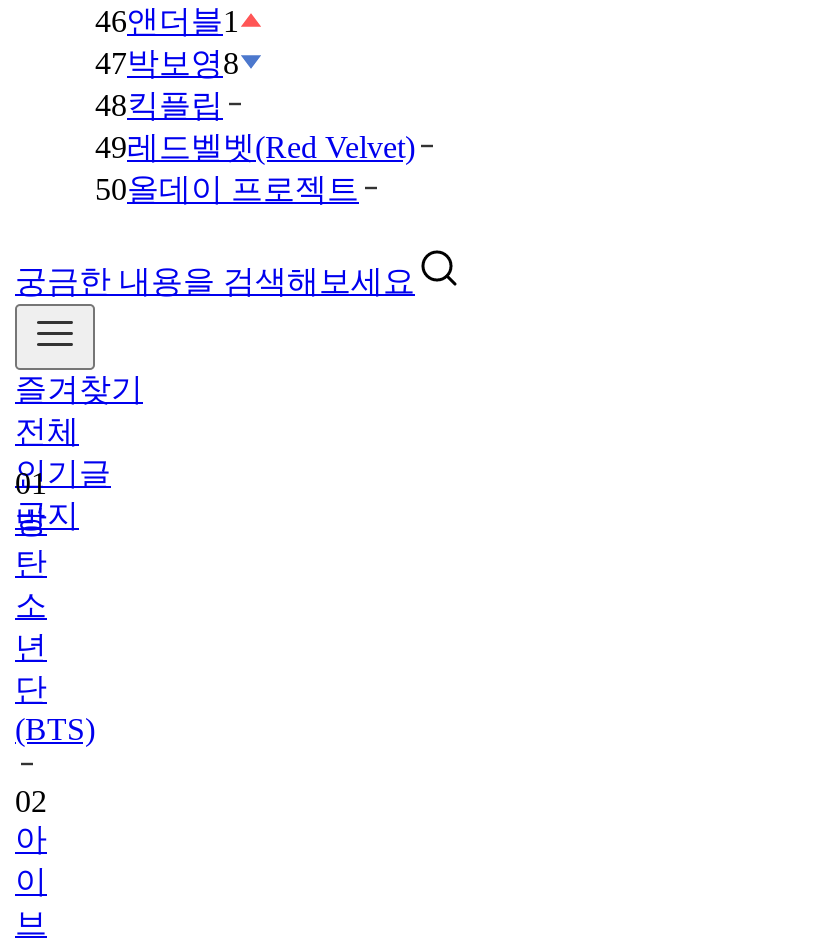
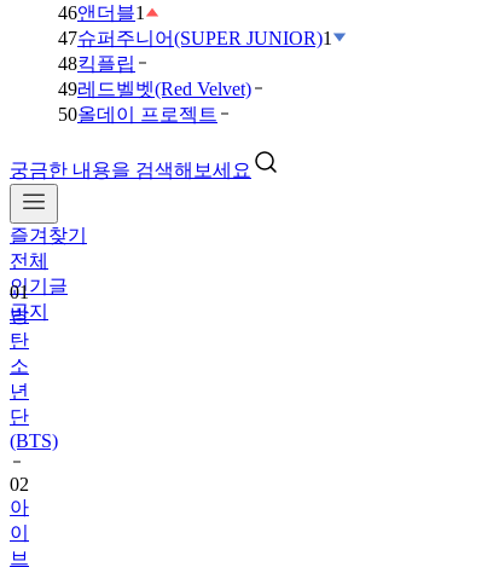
[95,46,239,80] 47박보영 8 -> [58,28,332,48] 47슈퍼주니어(SUPER JUNIOR) 1

